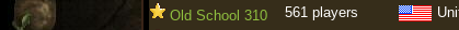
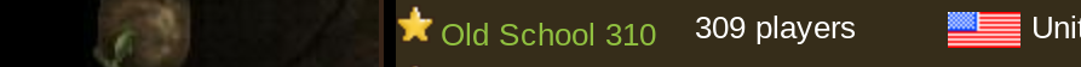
[169,4,358,24] Old School 310 561 players -> [441,10,857,53] Old School 310 309 players

